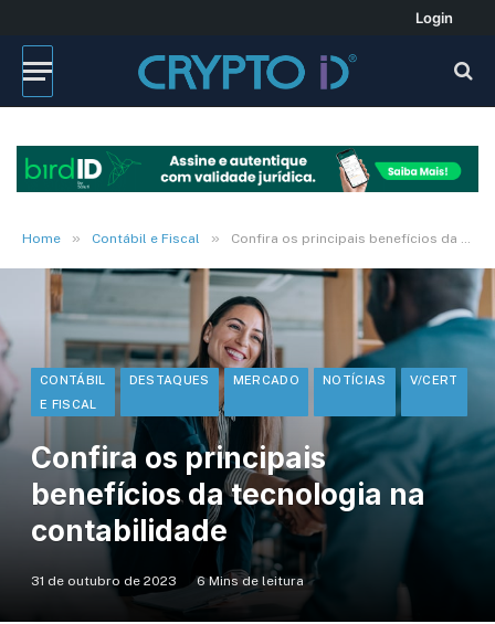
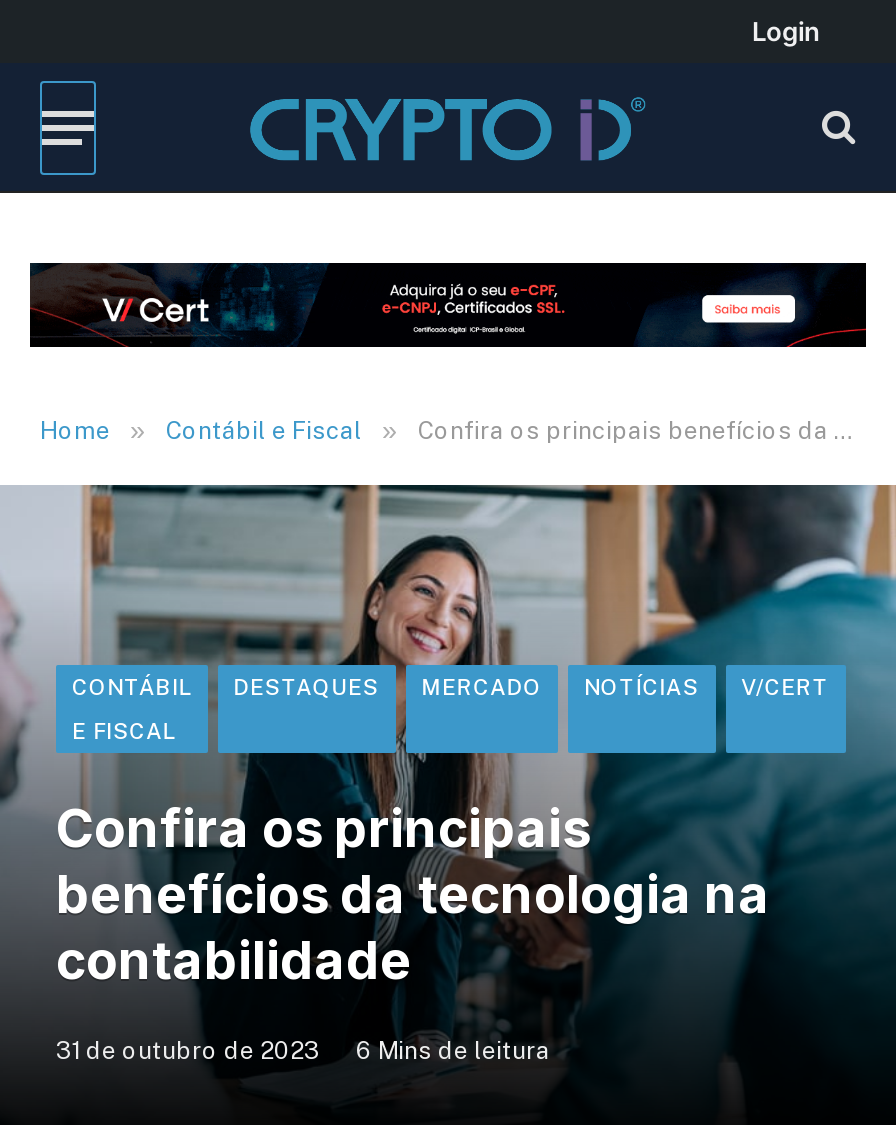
[17,146,478,193] [image] -> [30,263,866,349] [image]

